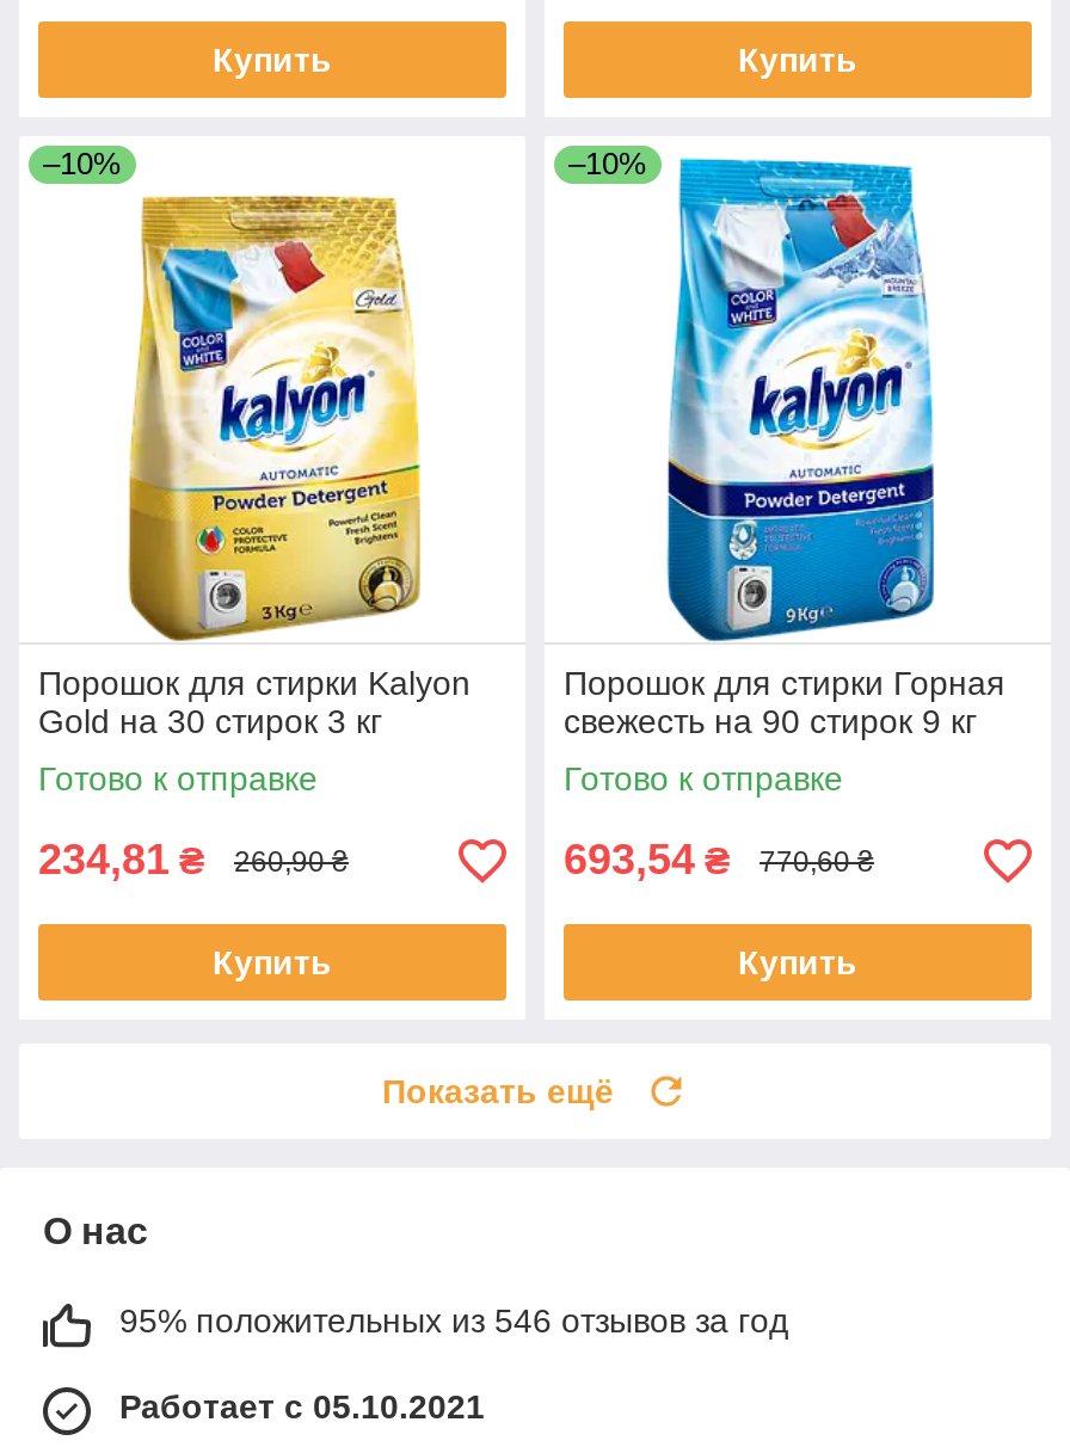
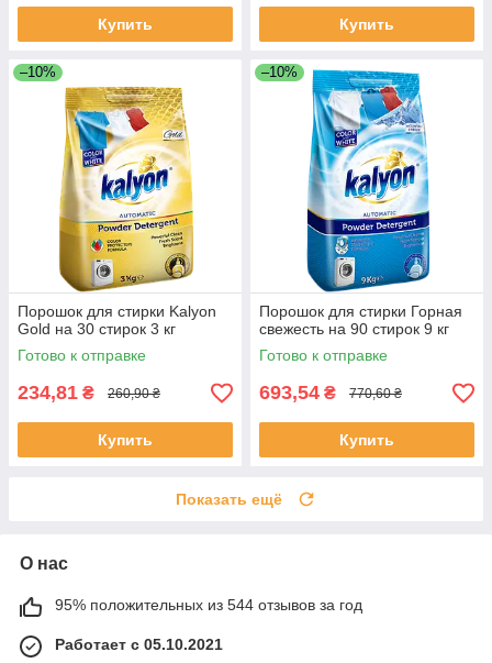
[119,1302,788,1341] 95% положительных из 546 отзывов за год -> [55,596,362,614] 95% положительных из 544 отзывов за год

